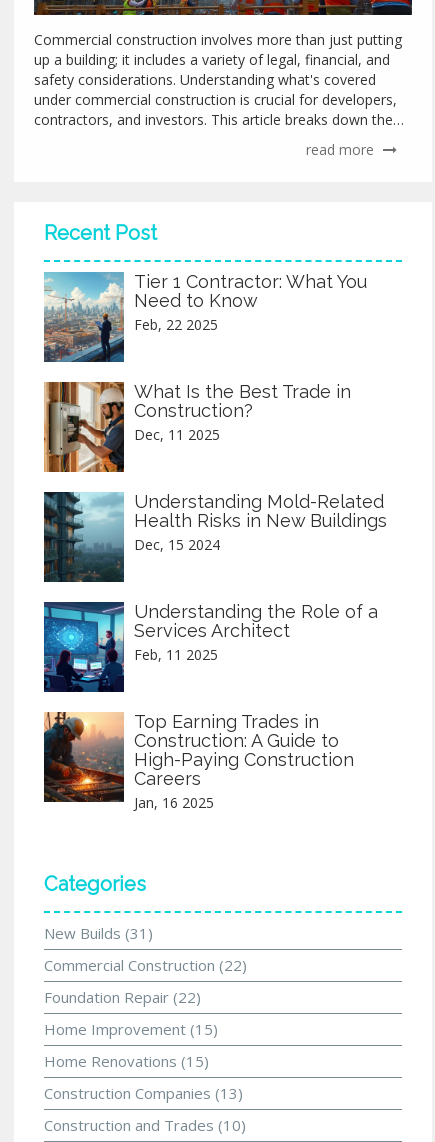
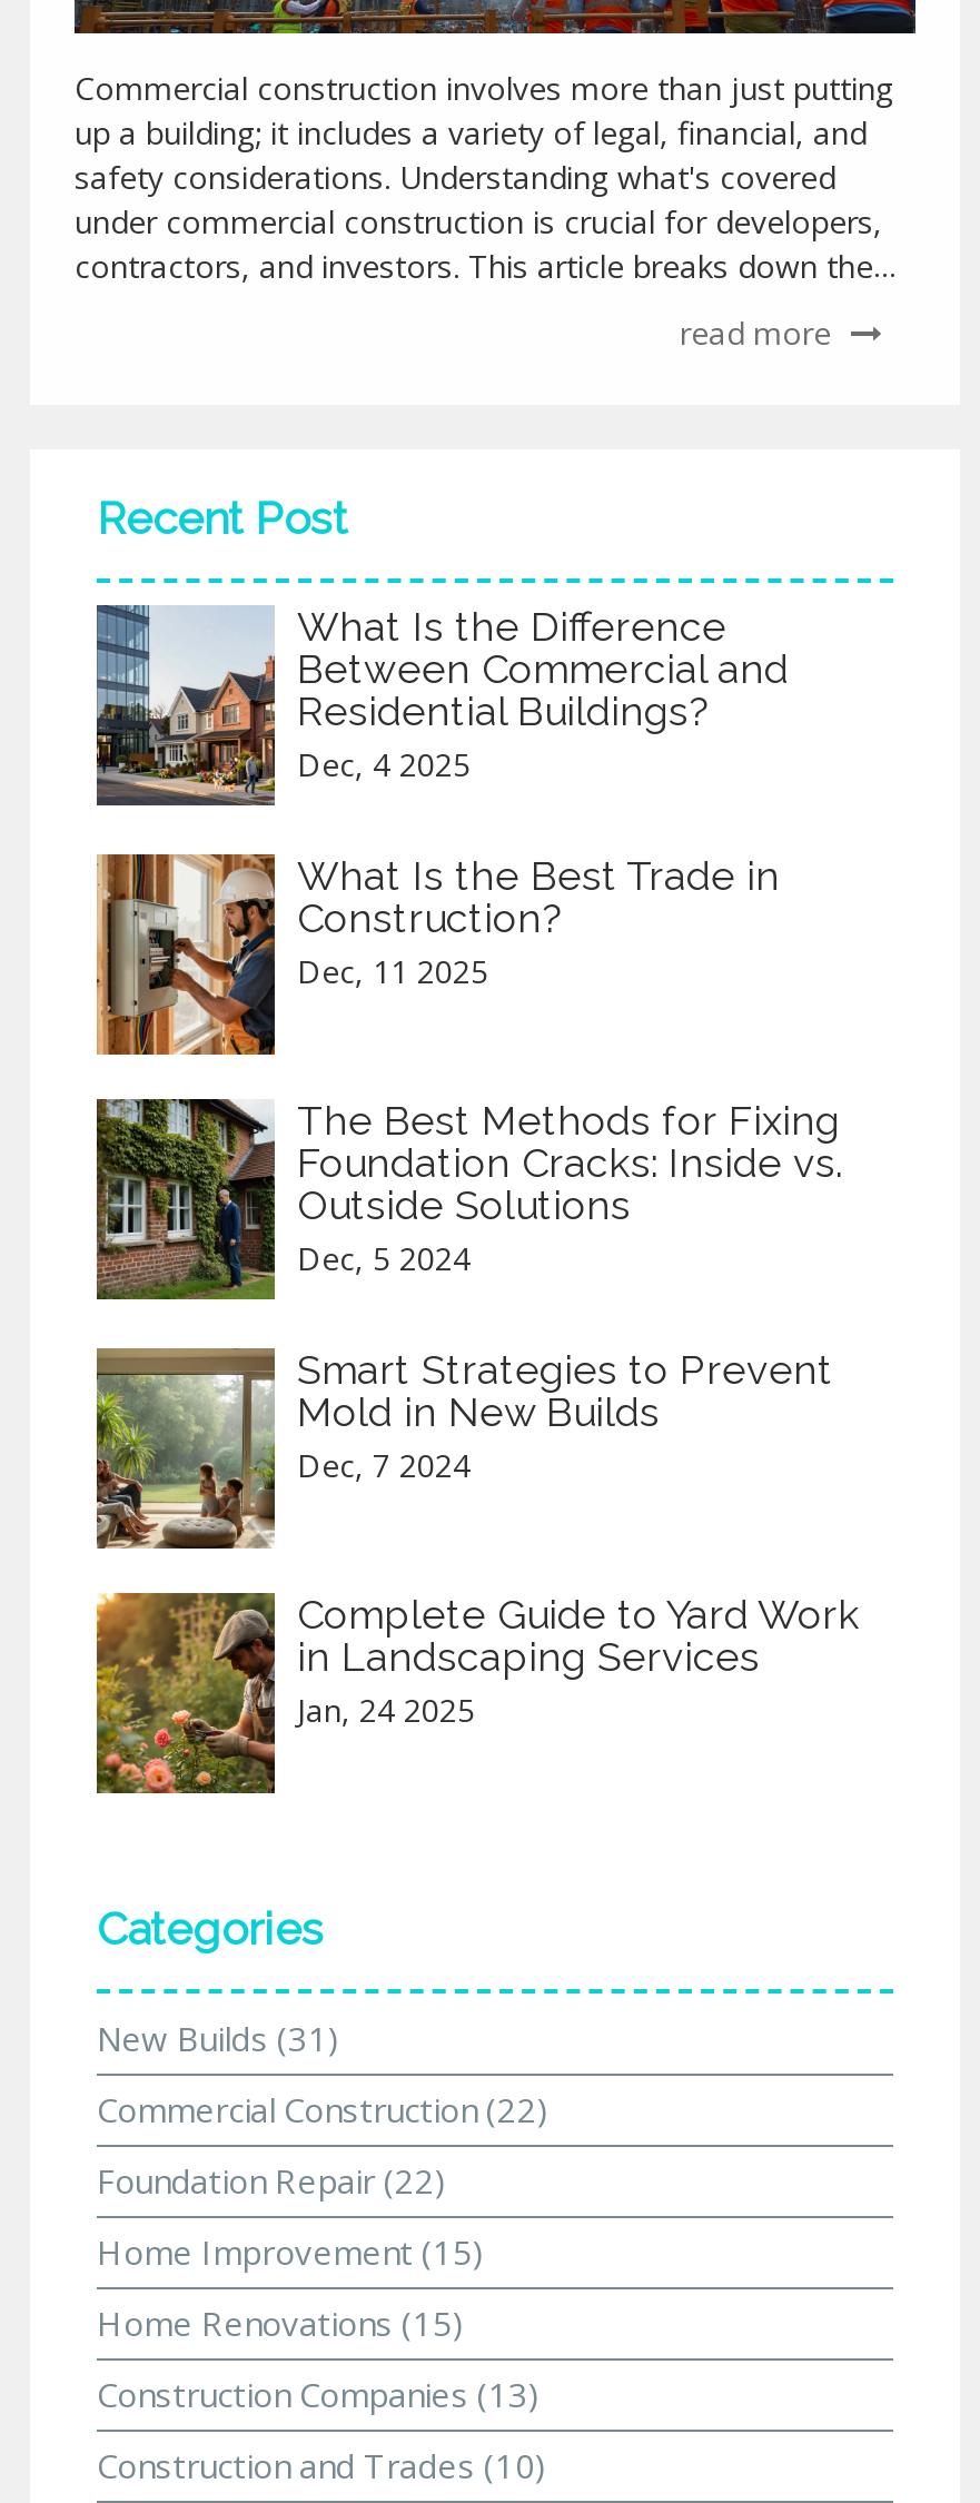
[44,271,367,362] [image] | Tier 1 Contractor: What You | Need to Know | Feb, 22 2025 -> [95,602,789,805] [image] | What Is the Difference | Between Commercial and | Residential Buildings? | Dec, 4 2025
[43,491,387,583] [image] | Understanding Mold-Related | Health Risks in New Buildings | Dec, 15 2024 -> [97,1096,842,1299] [image] | The Best Methods for Fixing | Foundation Cracks: Inside vs. | Outside Solutions | Dec, 5 2024
[43,601,378,694] [image] | Understanding the Role of a | Services Architect | Feb, 11 2025 -> [95,1344,833,1551] [image] | Smart Strategies to Prevent | Mold in New Builds | Dec, 7 2024
[43,711,354,812] [image] | Top Earning Trades in | Construction: A Guide to | High-Paying Construction | Careers | Jan, 16 2025 -> [95,1589,860,1795] [image] | Complete Guide to Yard Work | in Landscaping Services | Jan, 24 2025

